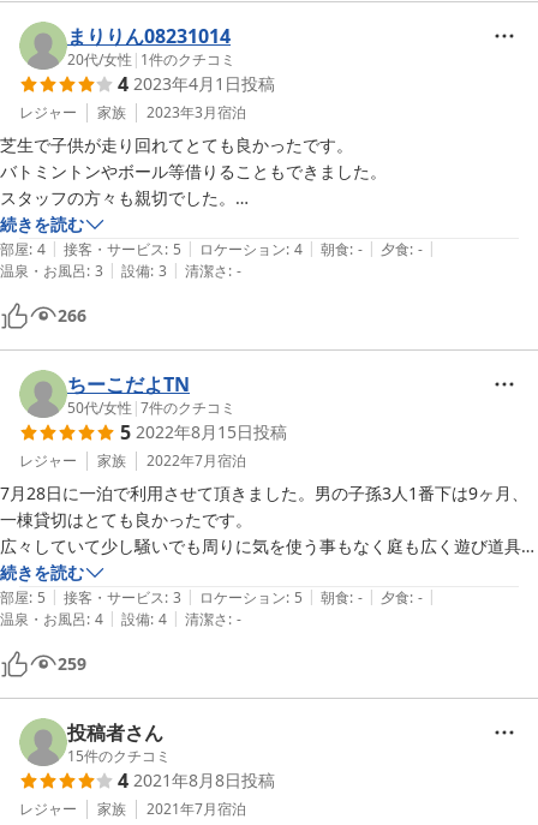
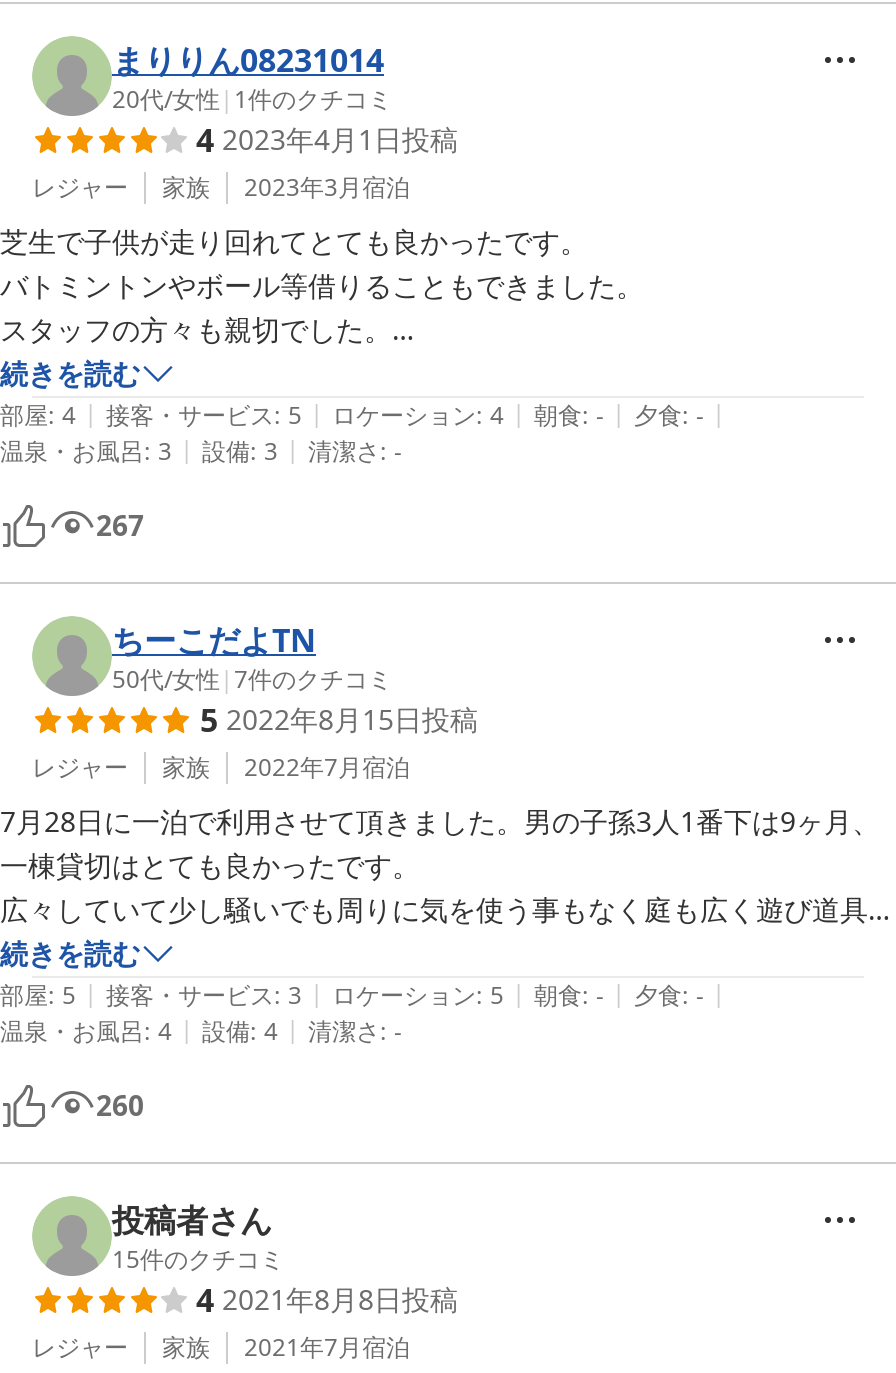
[58,304,86,327] 266 -> [96,506,144,544] 267
[58,652,86,675] 259 -> [96,1086,144,1124] 260

